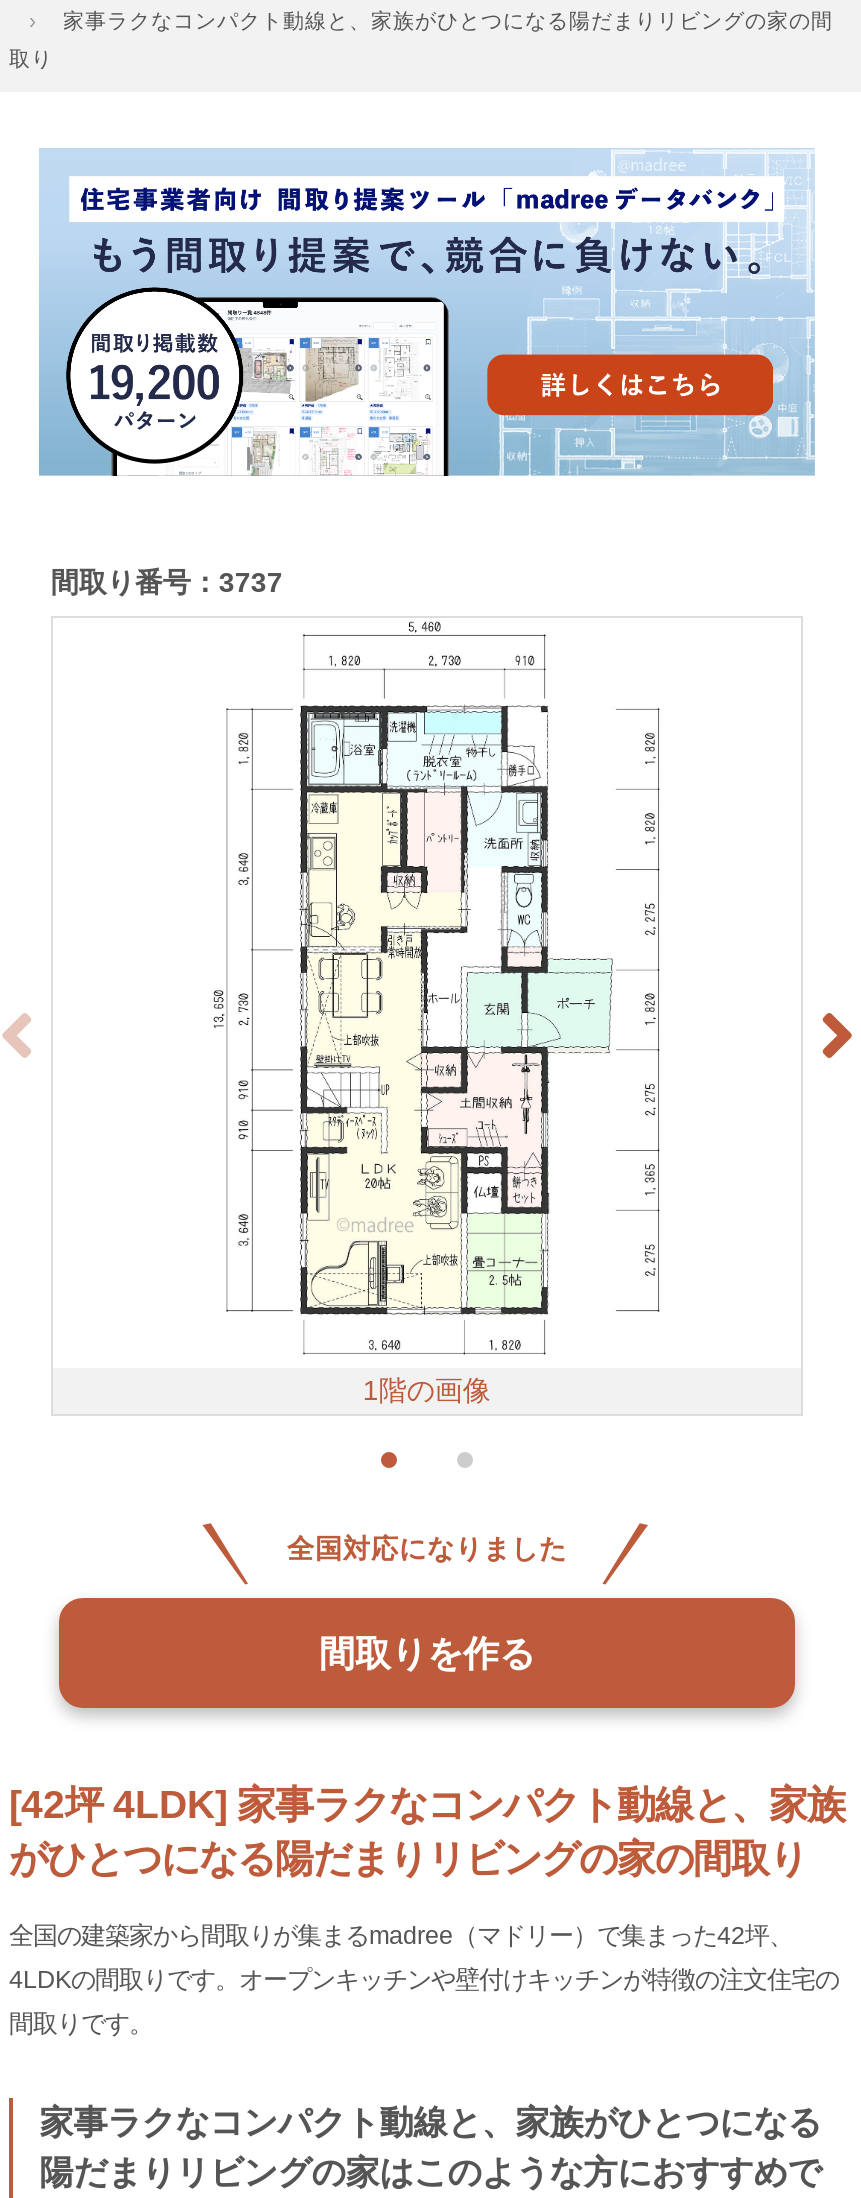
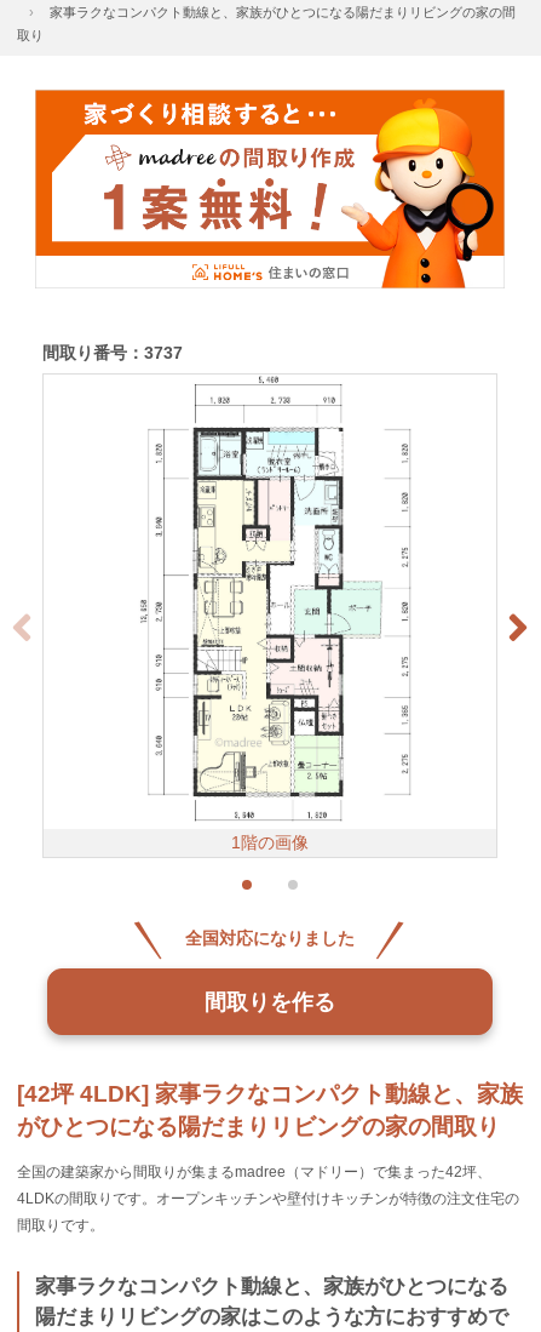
[37,148,817,478] [image] -> [34,88,506,290] [image]

